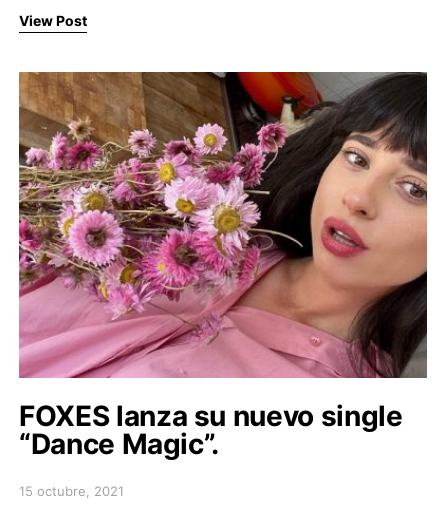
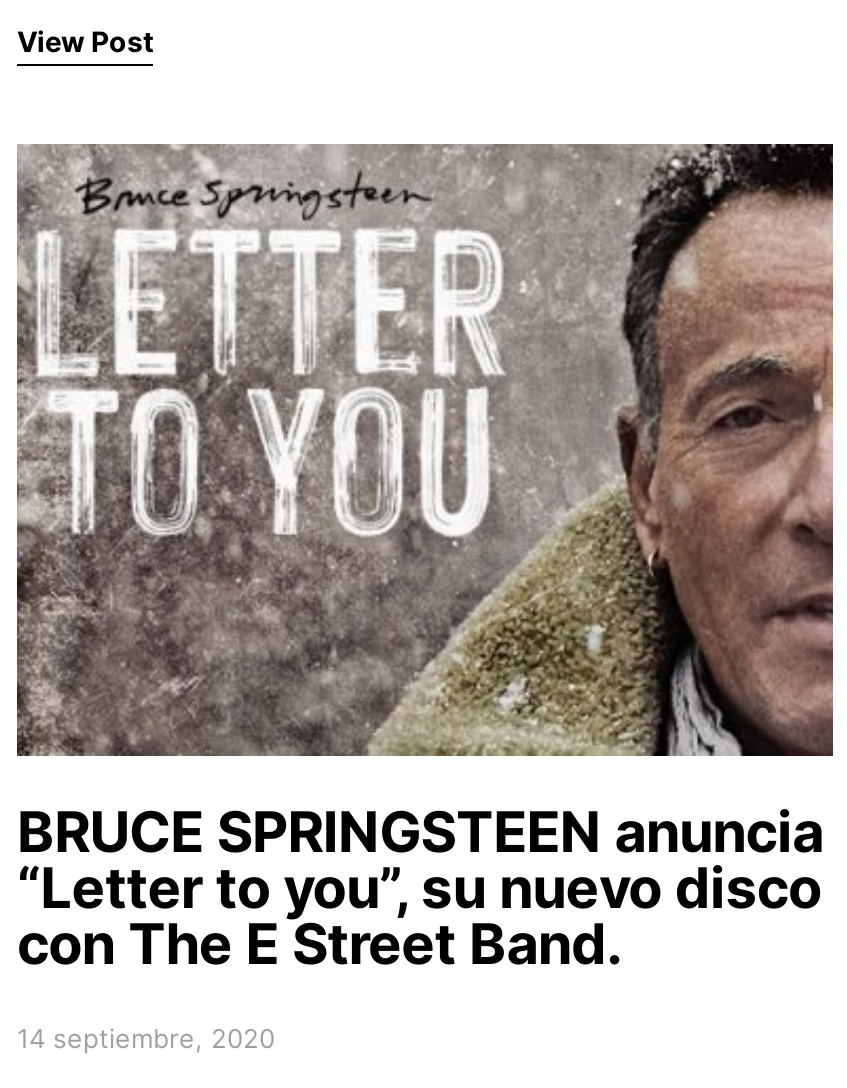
[19,71,428,461] [image] | FOXES lanza su nuevo single | “Dance Magic”. -> [15,142,835,978] [image] | BRUCE SPRINGSTEEN anuncia | “Letter to you”, su nuevo disco | con The E Street Band.
[19,483,124,499] 15 octubre, 2021 -> [17,1022,275,1054] 14 septiembre, 2020

